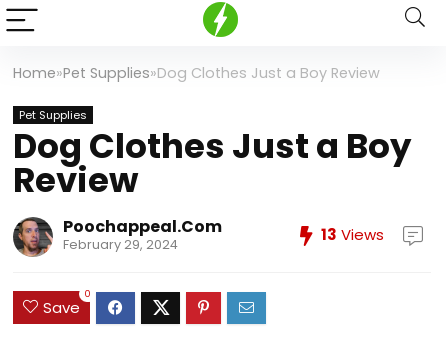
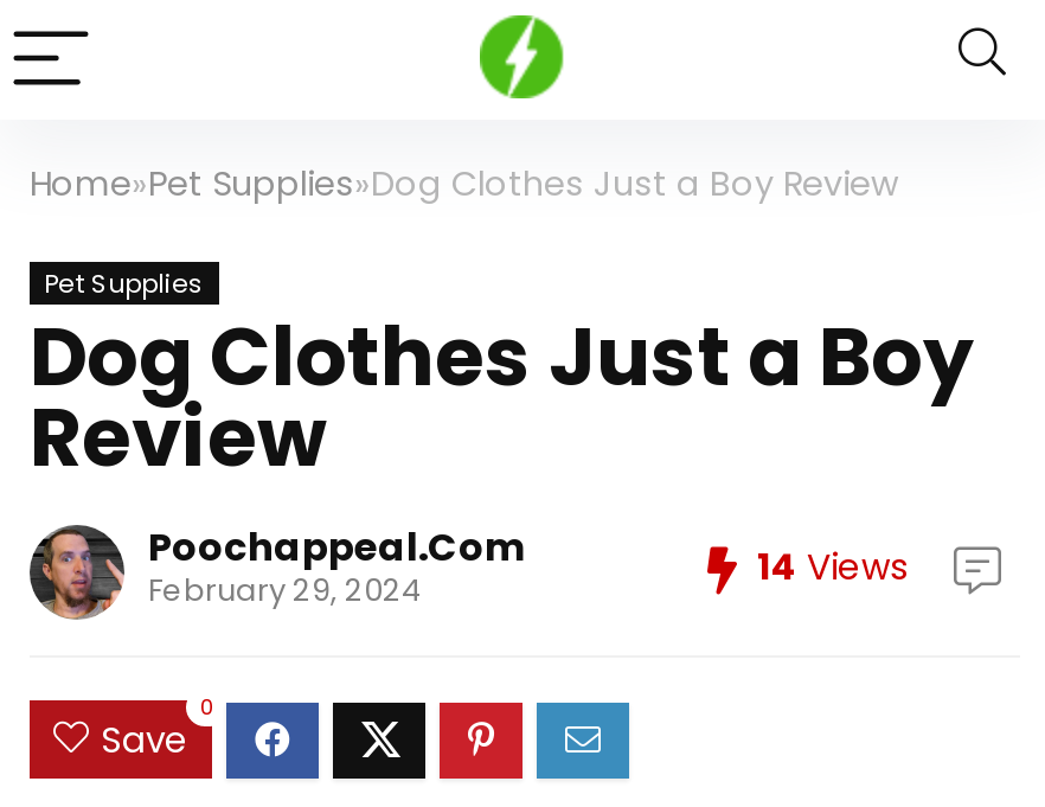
[321,224,384,245] 13 Views -> [757,542,909,591] 14 Views

